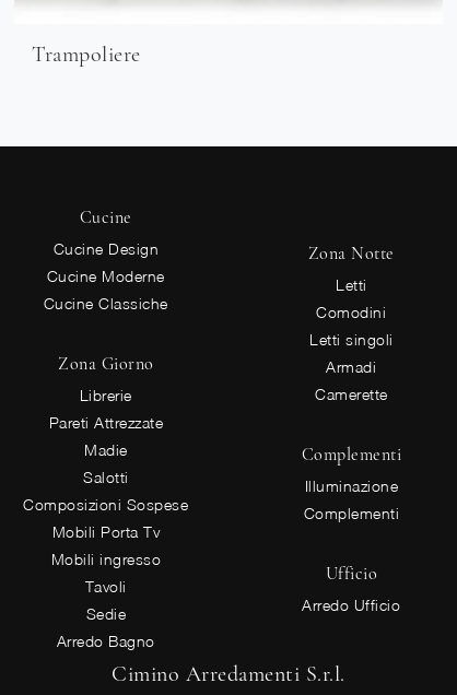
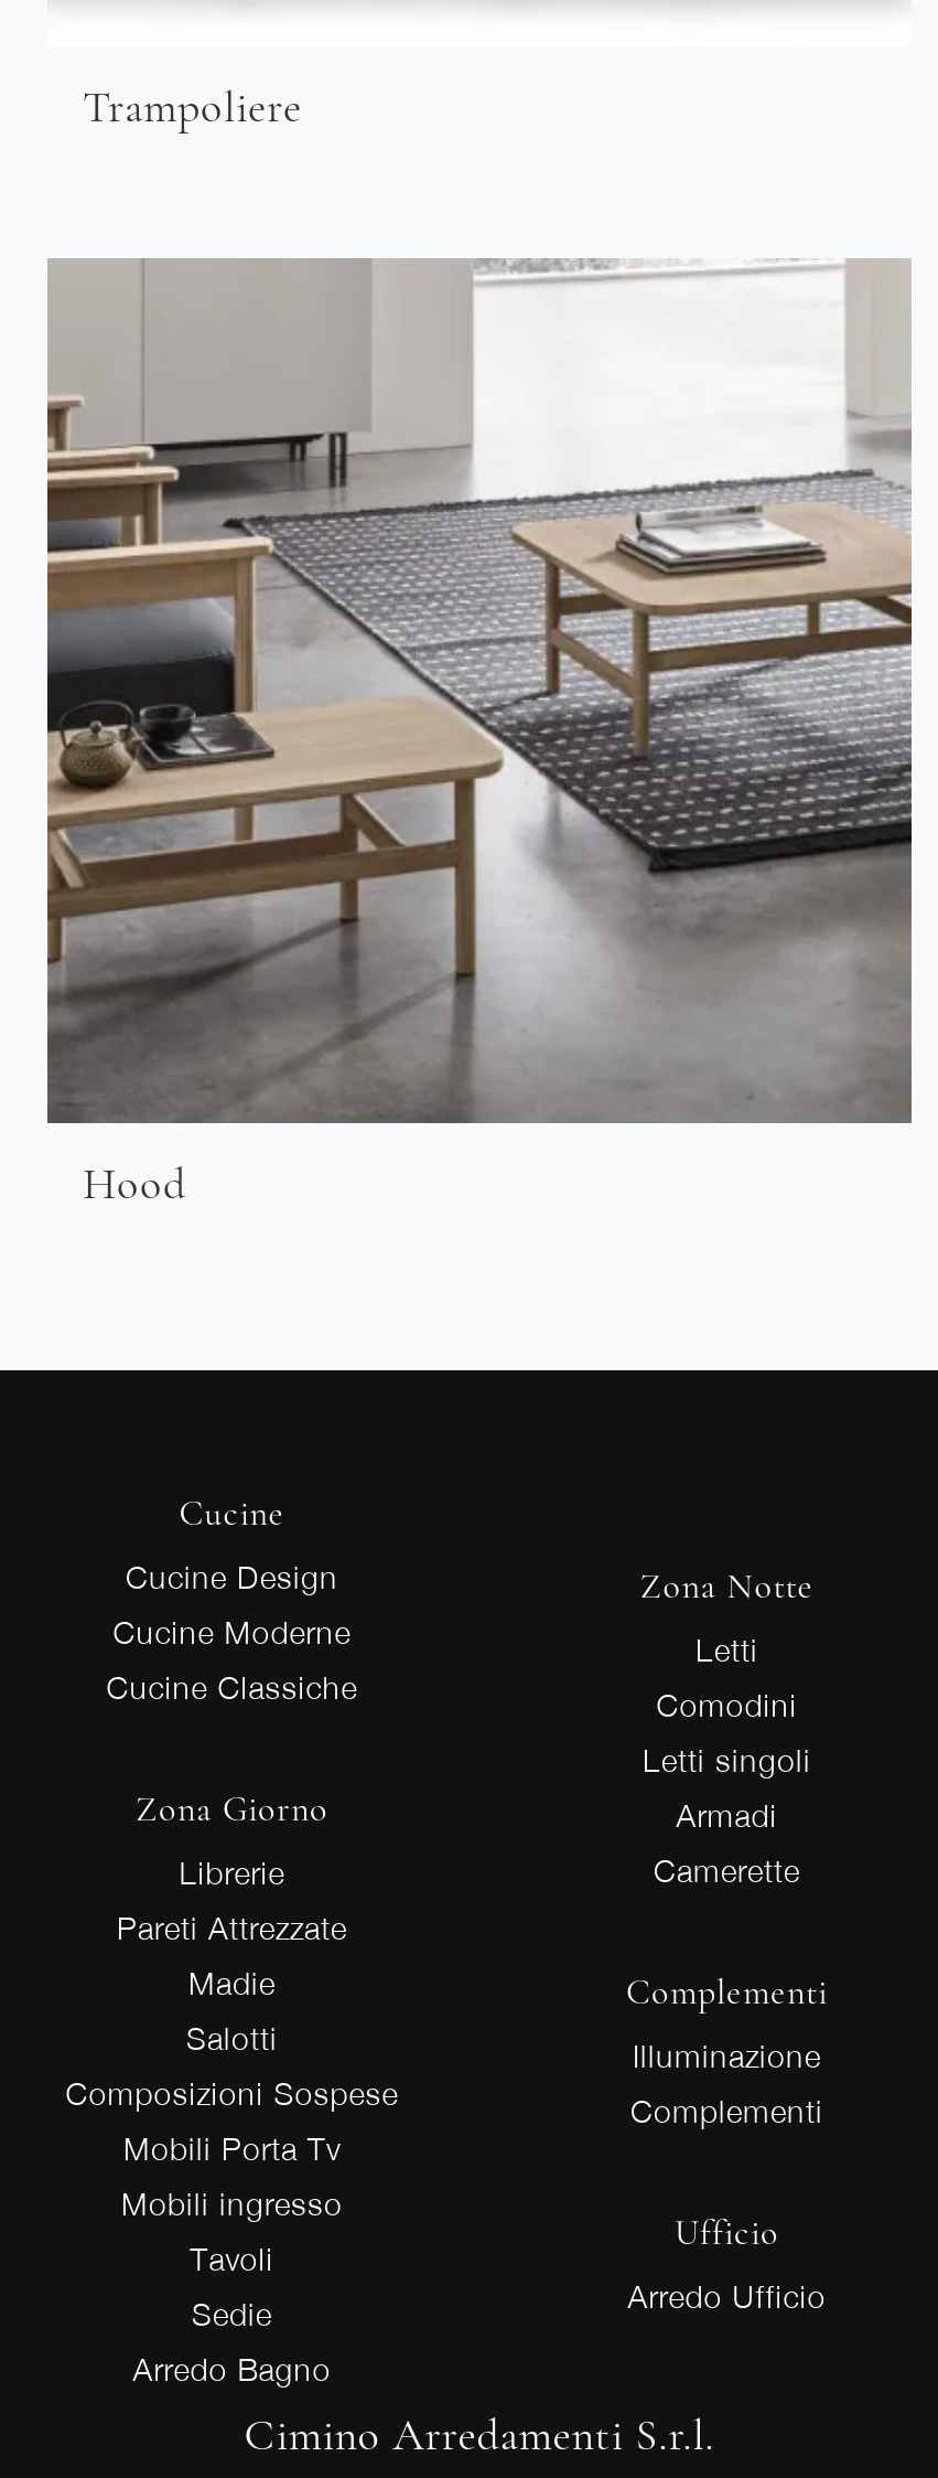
none -> [45,258,914,1211] [image] | Hood

